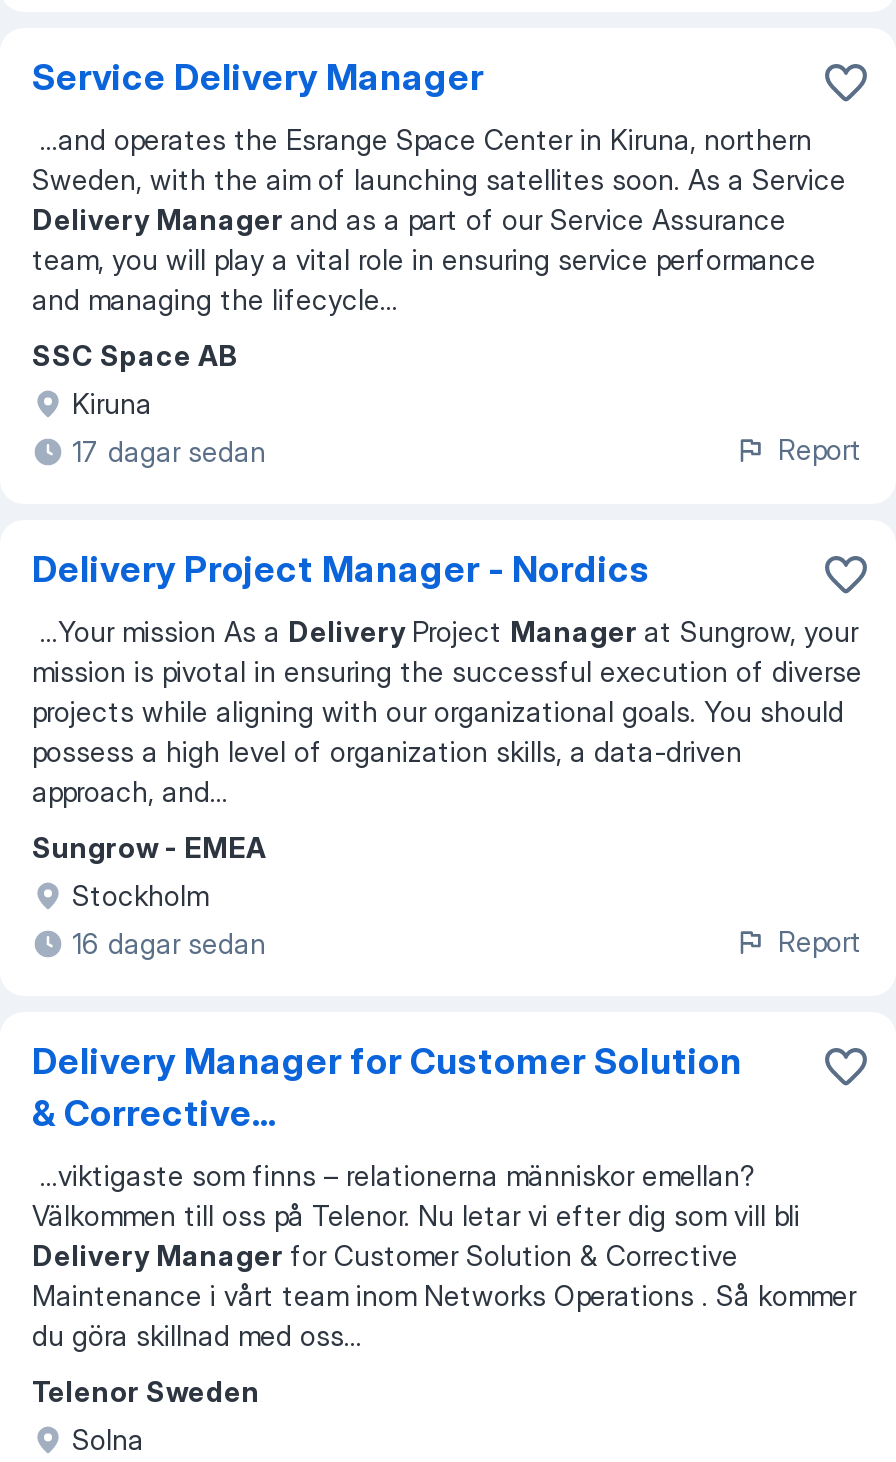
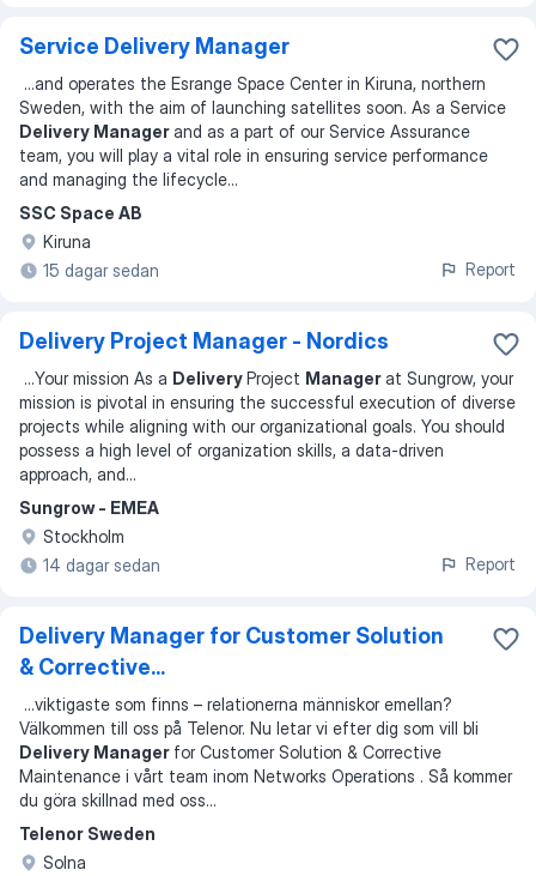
[72,434,266,468] 17 dagar sedan -> [43,260,159,280] 15 dagar sedan
[72,926,266,960] 16 dagar sedan -> [43,555,160,575] 14 dagar sedan

